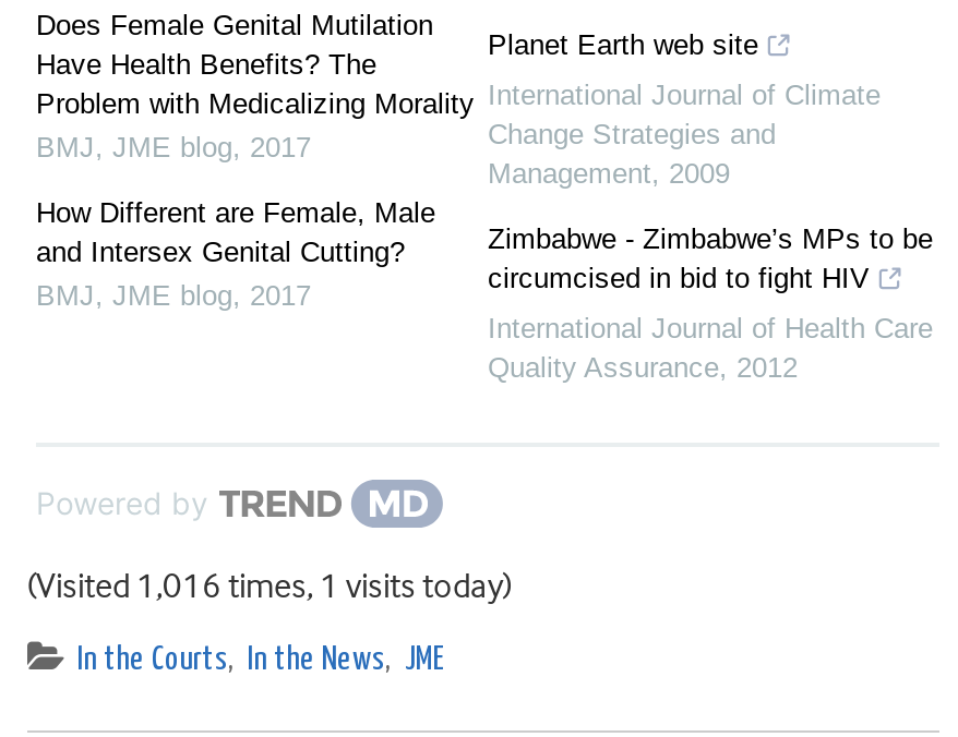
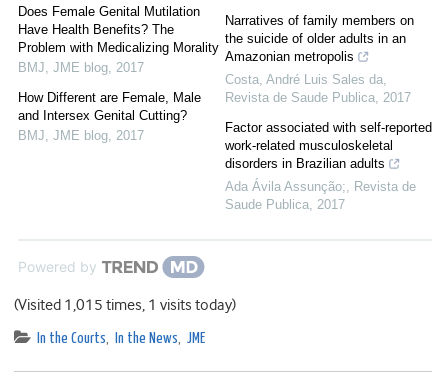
[488,28,758,61] Planet Earth web site -> [225,13,414,64] Narratives of family members on | the suicide of older adults in an | Amazonian metropolis
[488,78,881,190] International Journal of Climate | Change Strategies and | Management, 2009 -> [225,72,411,105] Costa, André Luis Sales da, | Revista de Saude Publica, 2017
[488,222,933,294] Zimbabwe - Zimbabwe’s MPs to be | circumcised in bid to fight HIV -> [225,120,432,171] Factor associated with self-reported | work-related musculoskeletal | disorders in Brazilian adults
[488,312,933,384] International Journal of Health Care | Quality Assurance, 2012 -> [225,179,416,212] Ada Ávila Assunção;, Revista de | Saude Publica, 2017
[27,567,512,606] (Visited 1,016 times, 1 visits today) -> [14,296,236,314] (Visited 1,015 times, 1 visits today)

